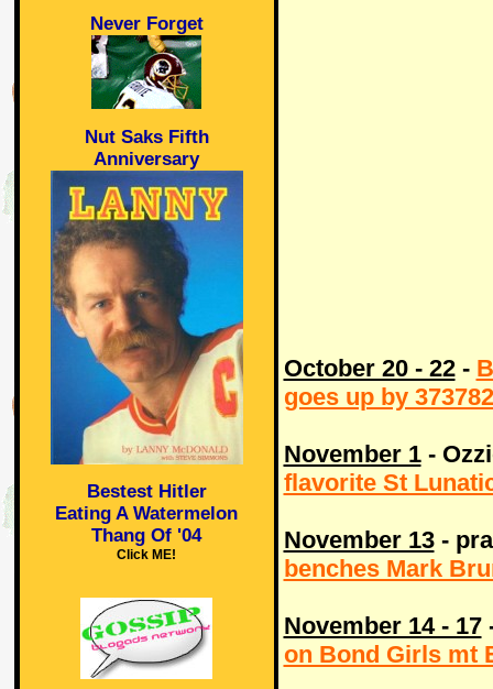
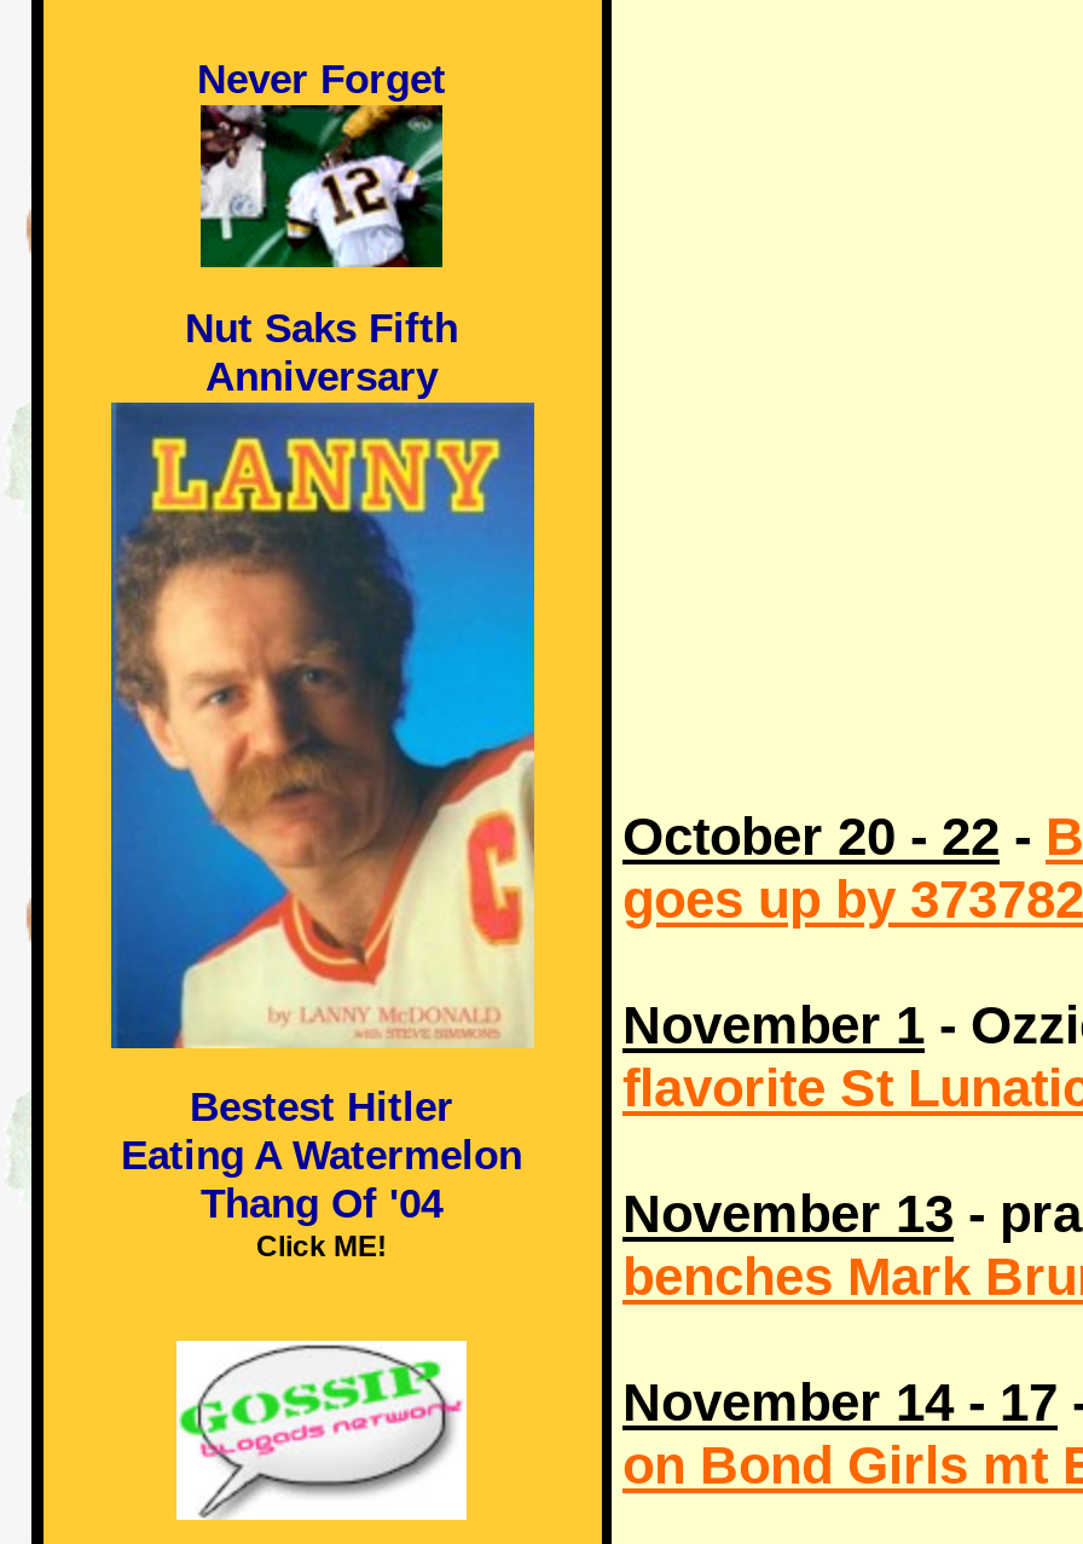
[90,37,202,110] [image] -> [198,110,445,270] [image]

